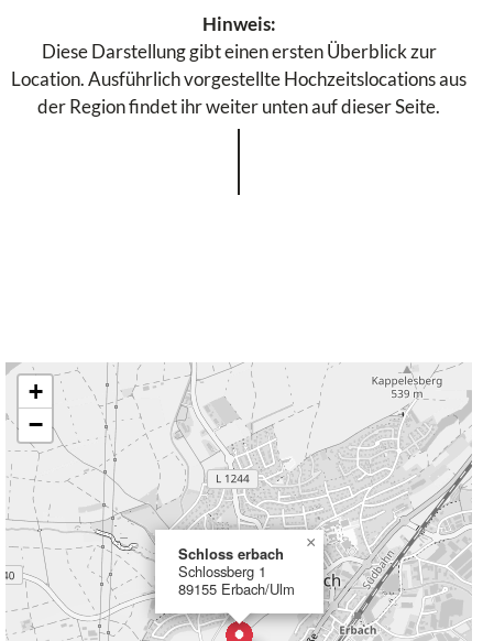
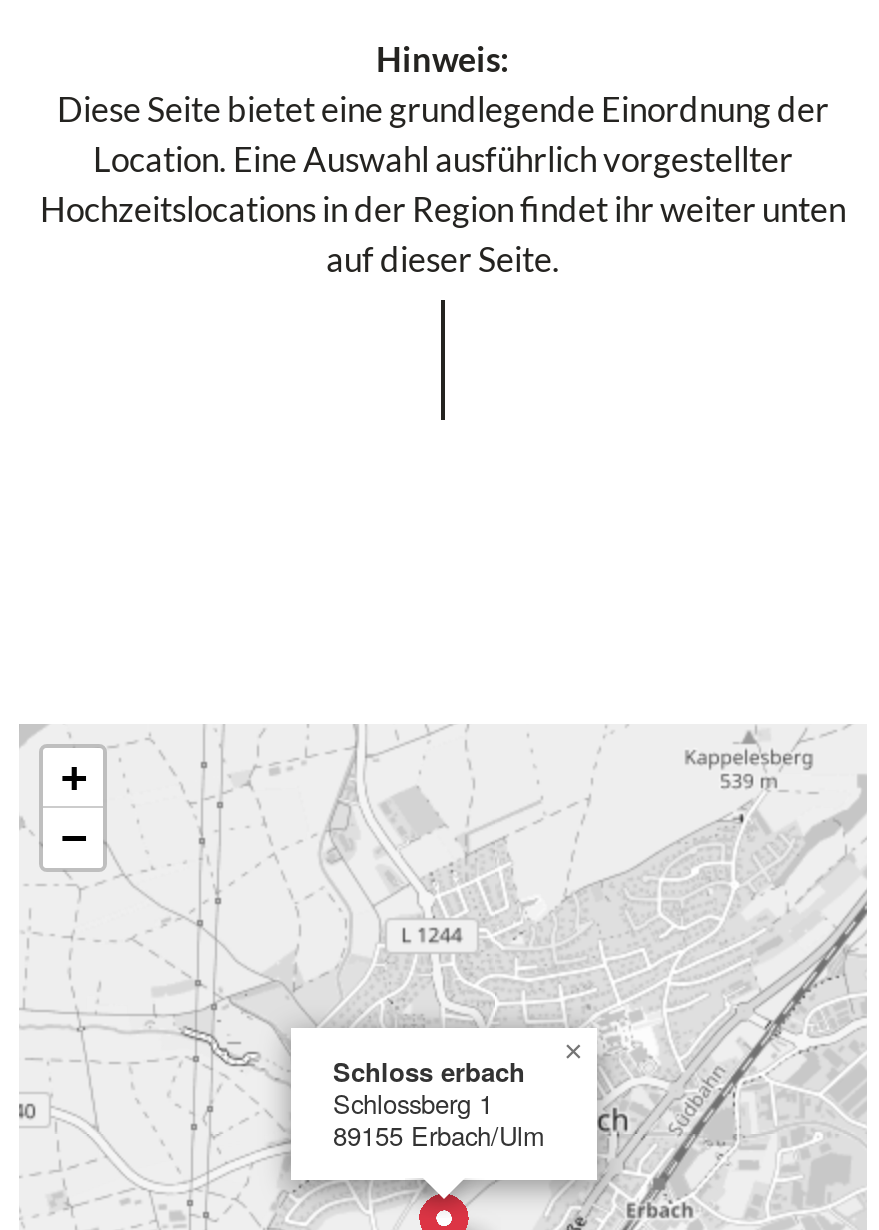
[11,40,466,118] Diese Darstellung gibt einen ersten Überblick zur | Location. Ausführlich vorgestellte Hochzeitslocations aus | der Region findet ihr weiter unten auf dieser Seite. -> [40,88,846,280] Diese Seite bietet eine grundlegende Einordnung der | Location. Eine Auswahl ausführlich vorgestellter | Hochzeitslocations in der Region findet ihr weiter unten | auf dieser Seite.

